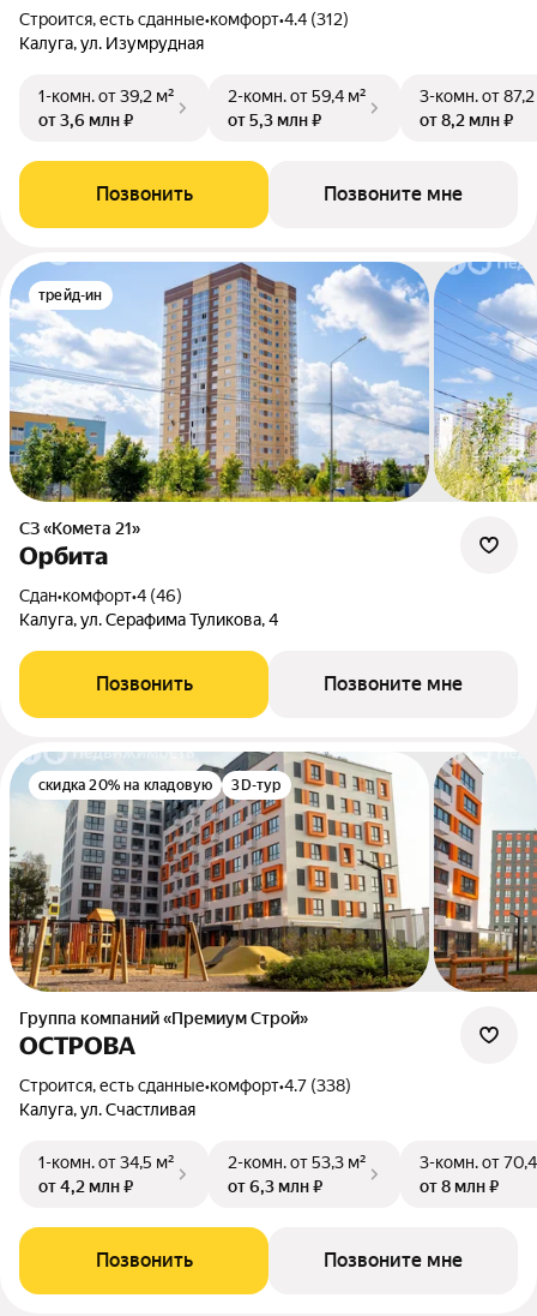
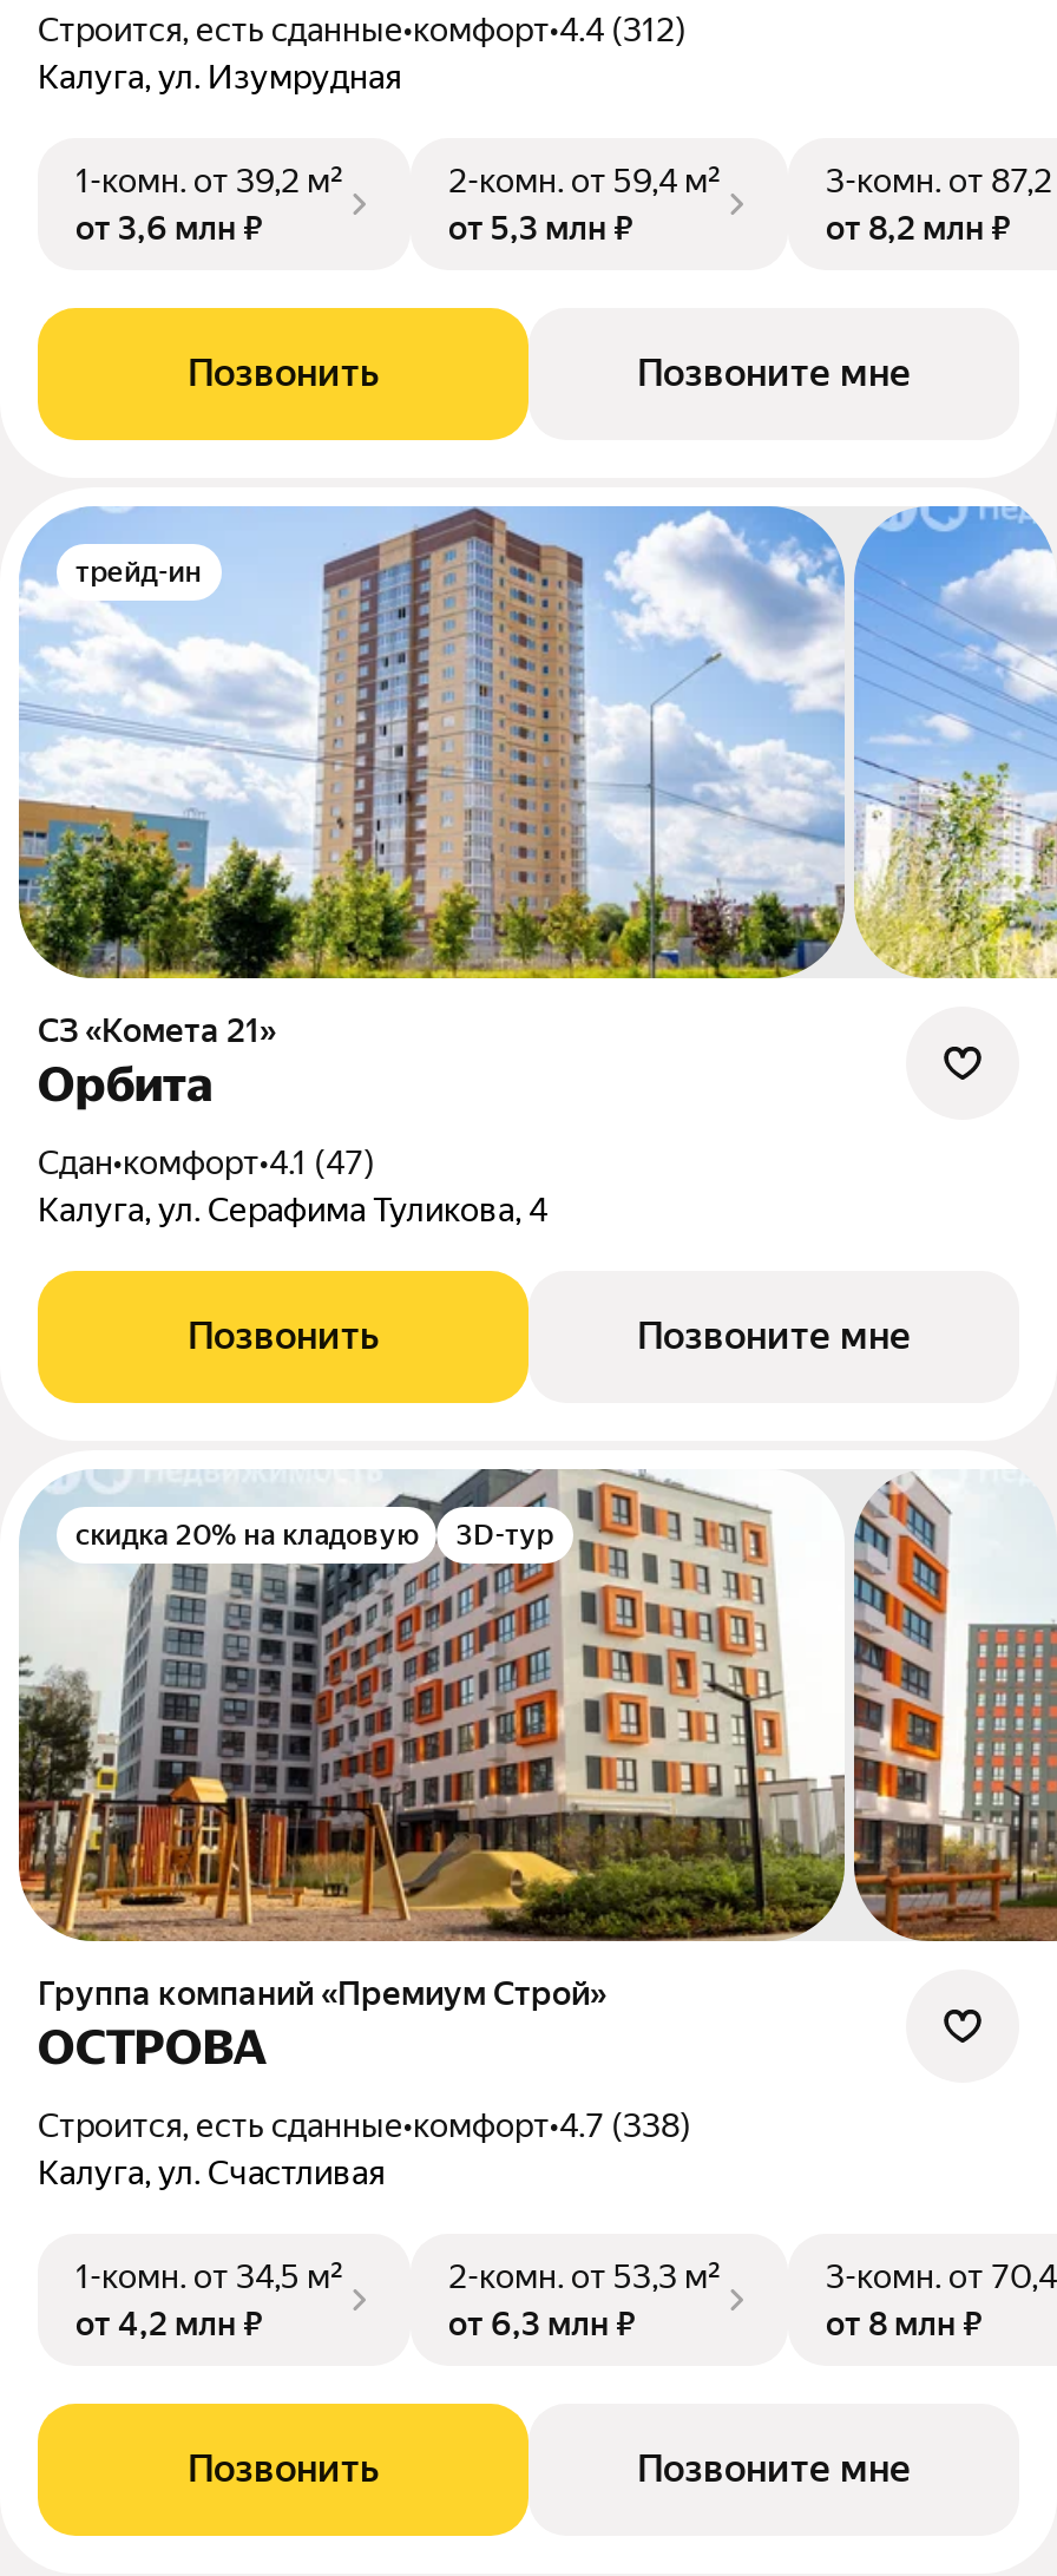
[30,586,182,605] Сдан•комфорт•4 (46) -> [59,1144,375,1182] Сдан•комфорт•4.1 (47)

